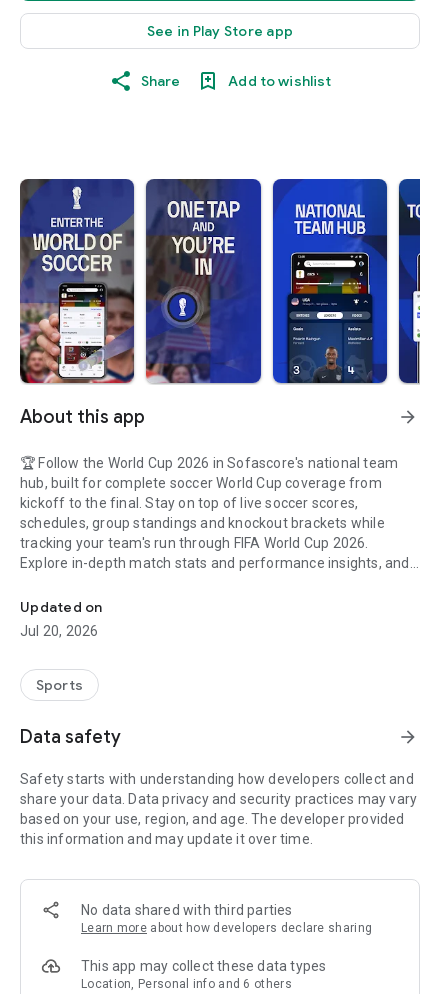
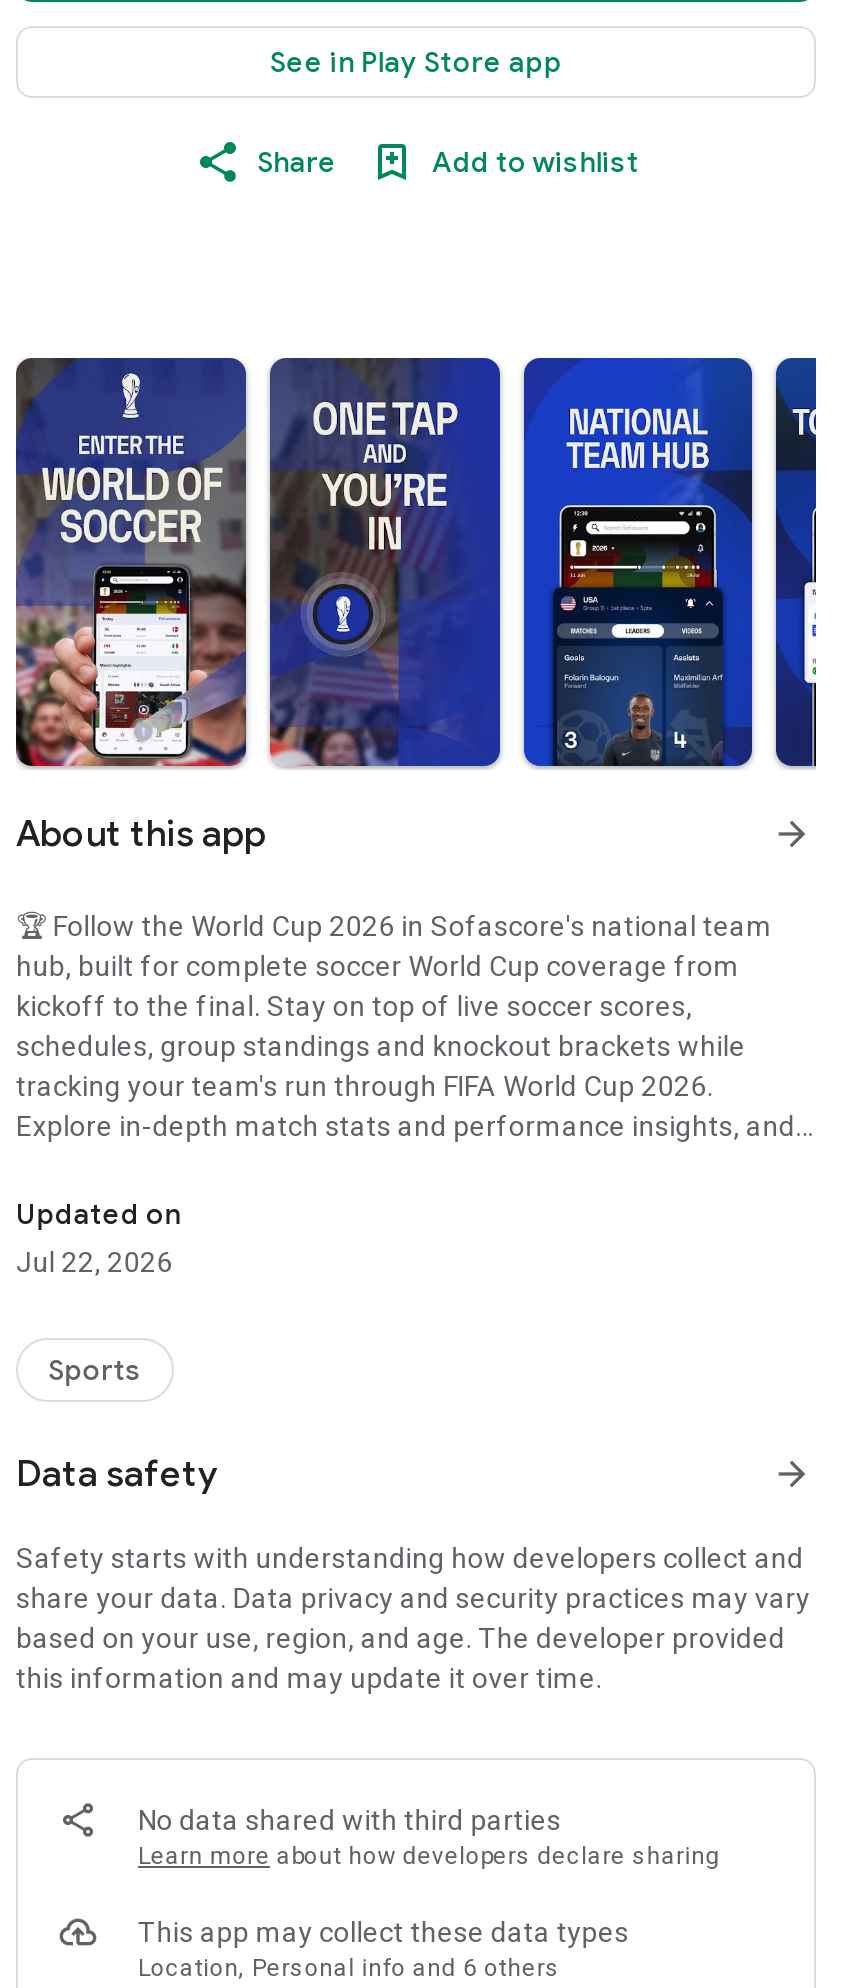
[20,623,98,639] Jul 20, 2026 -> [16,1246,173,1278] Jul 22, 2026

